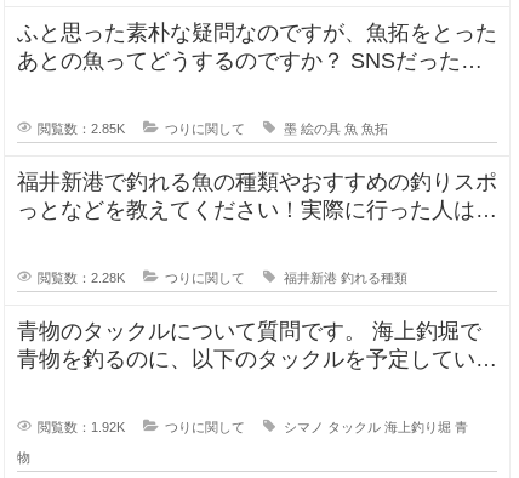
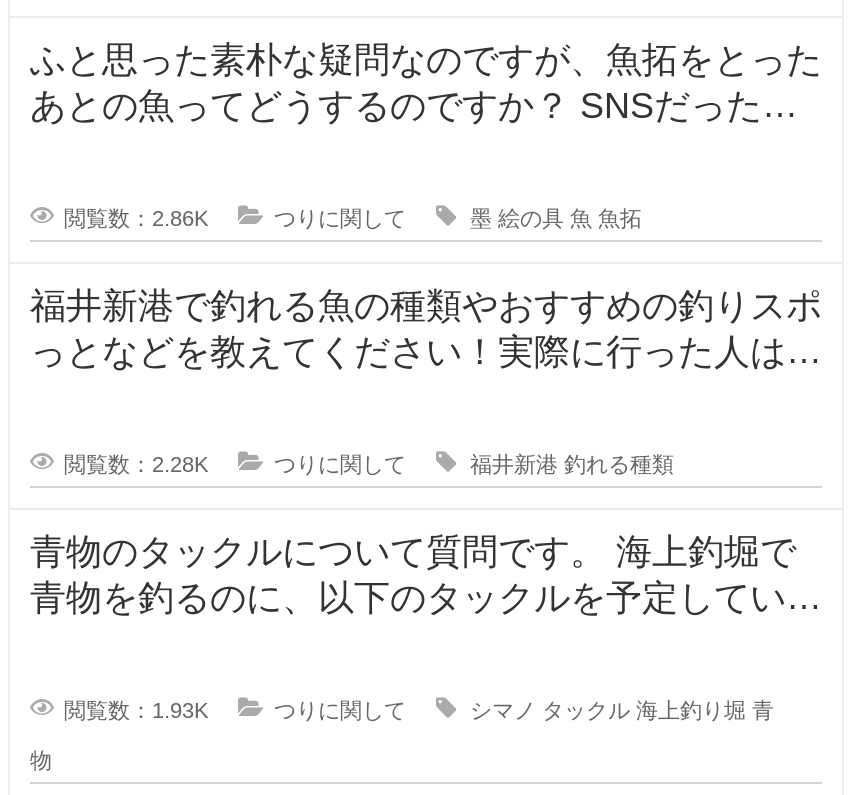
[38,121,125,136] 閲覧数：2.85K -> [64,205,208,229] 閲覧数：2.86K
[38,419,125,434] 閲覧数：1.92K -> [64,697,208,721] 閲覧数：1.93K

